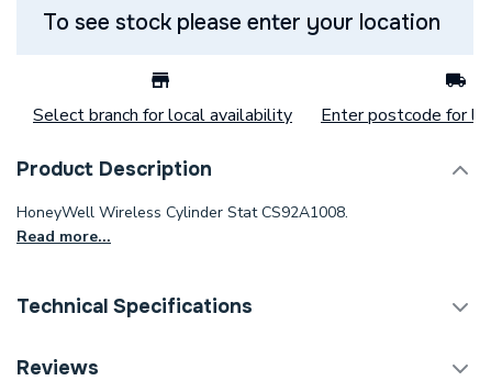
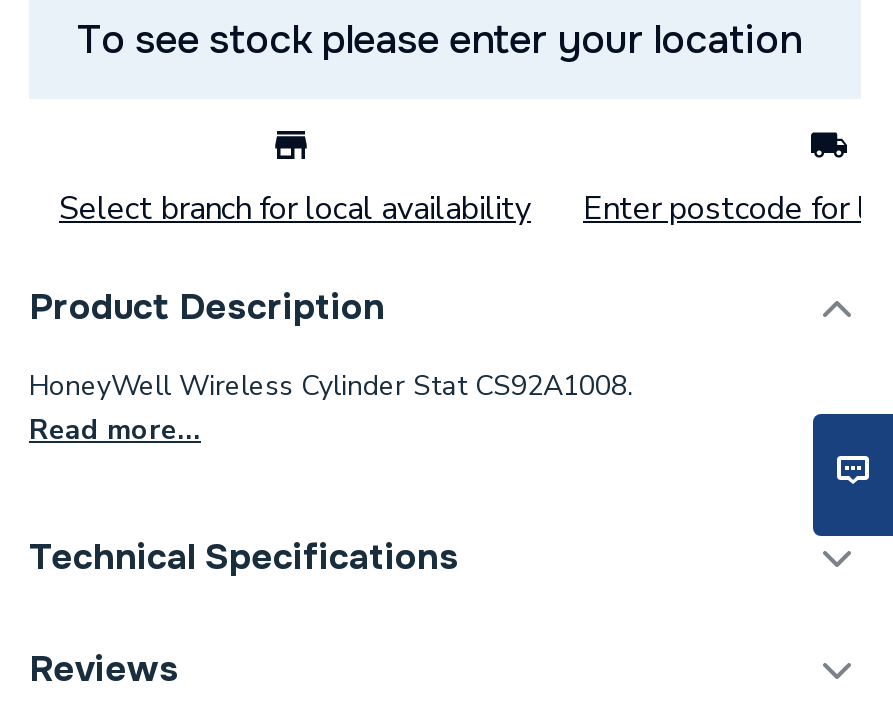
none -> [811,411,887,539] [image]

